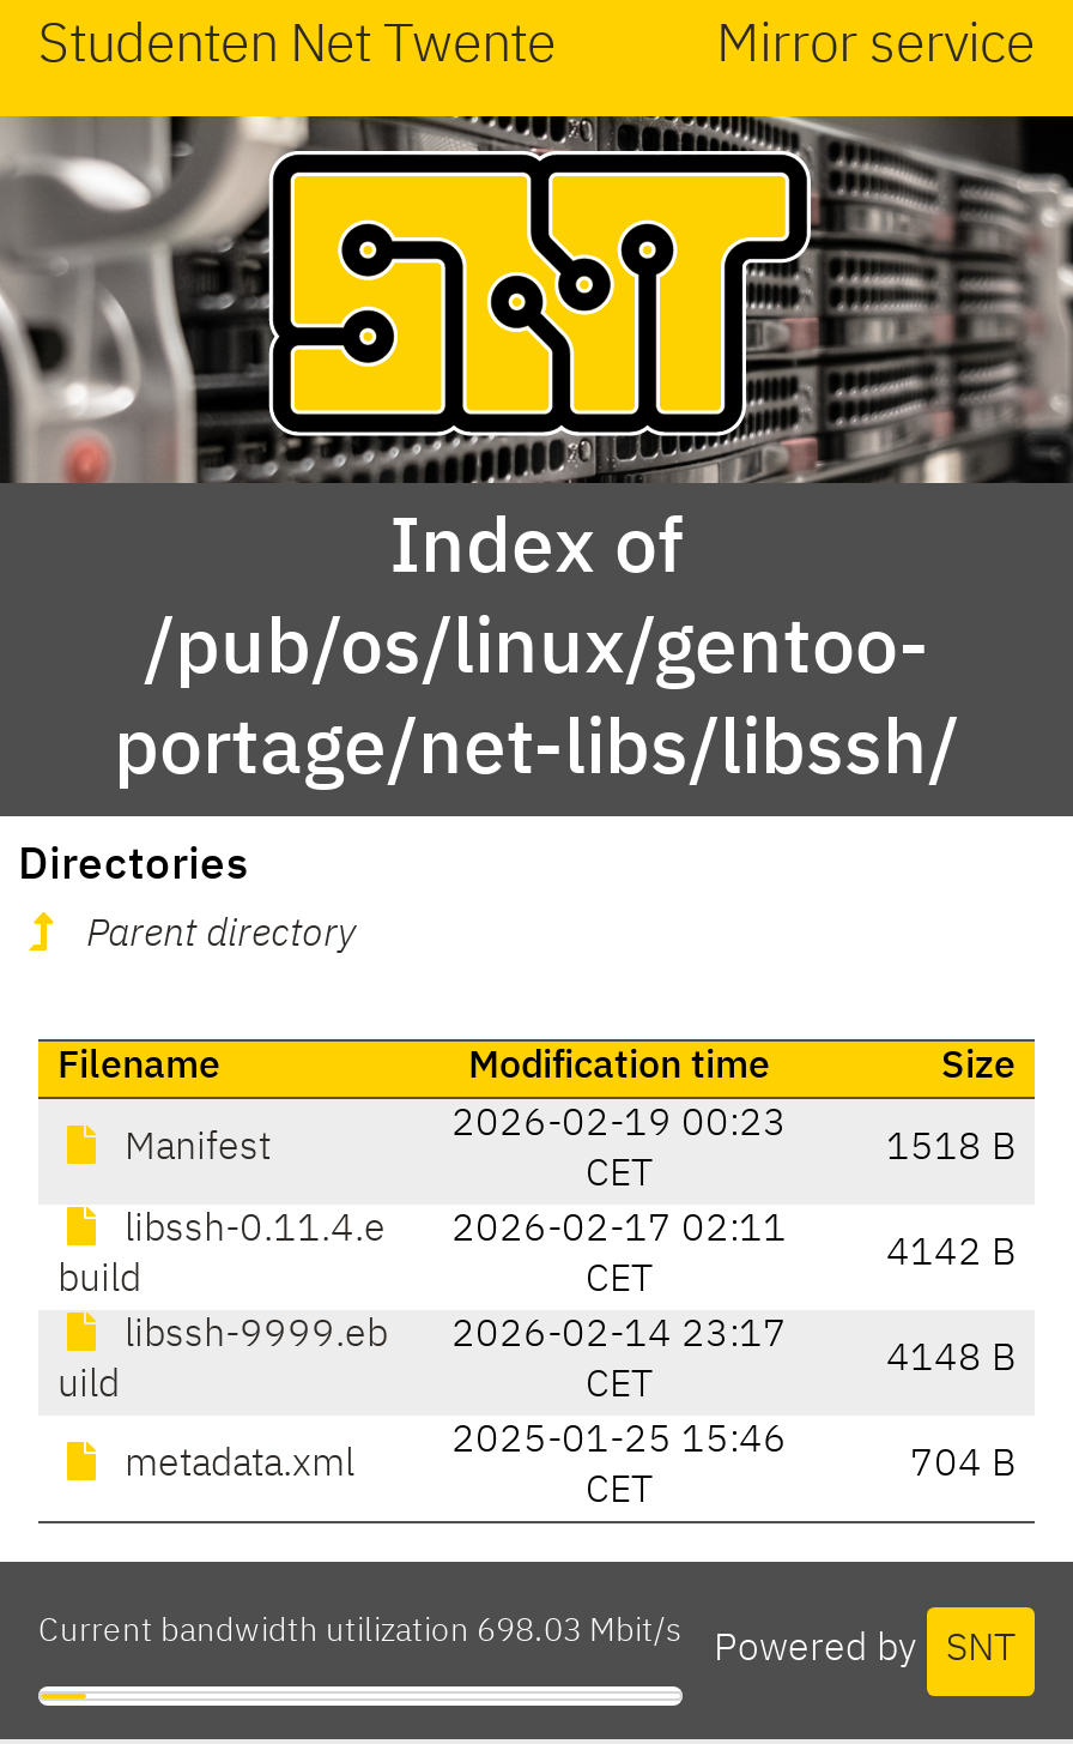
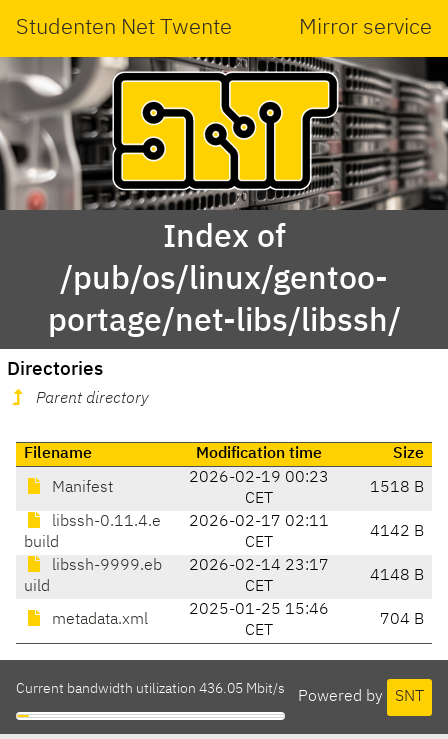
[38,1615,683,1649] Current bandwidth utilization 698.03 Mbit/s -> [16,682,285,696] Current bandwidth utilization 436.05 Mbit/s

